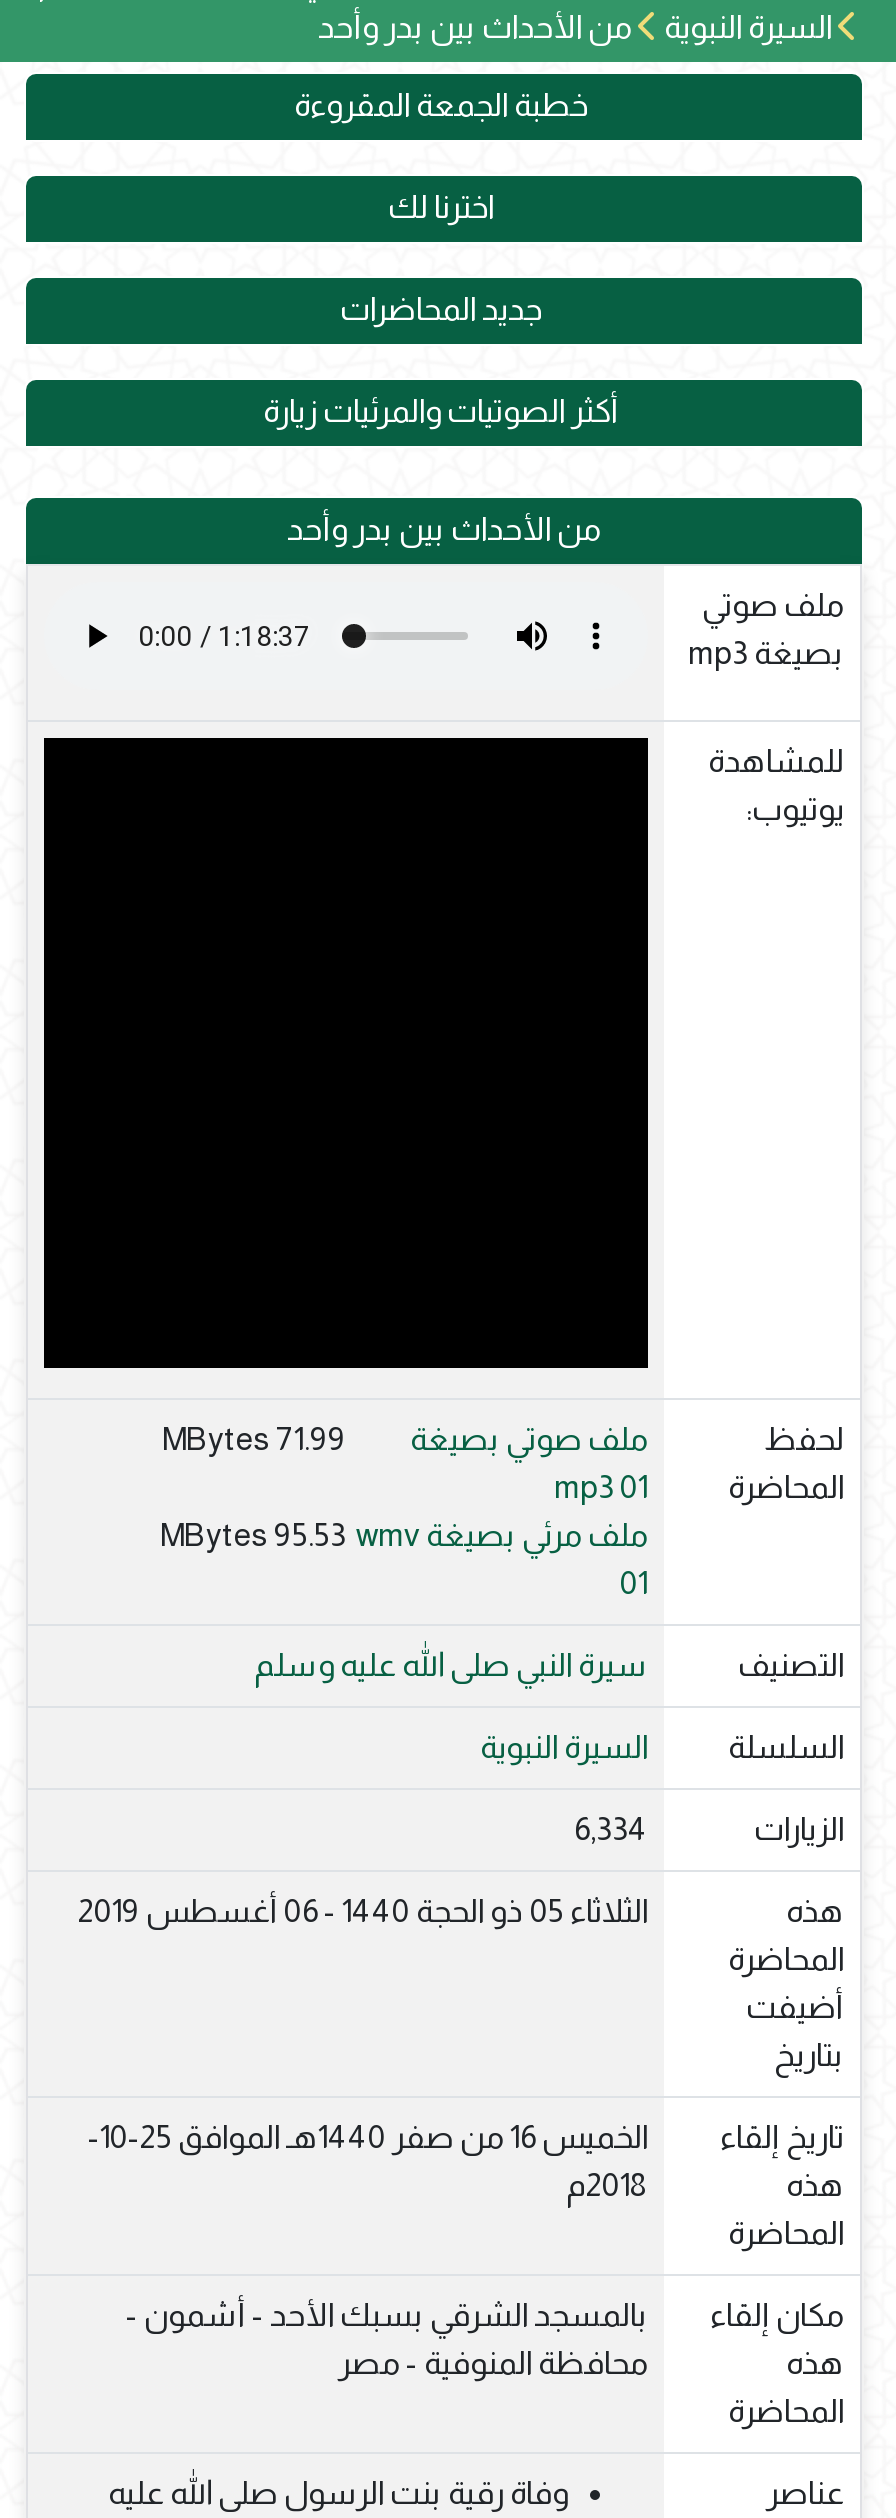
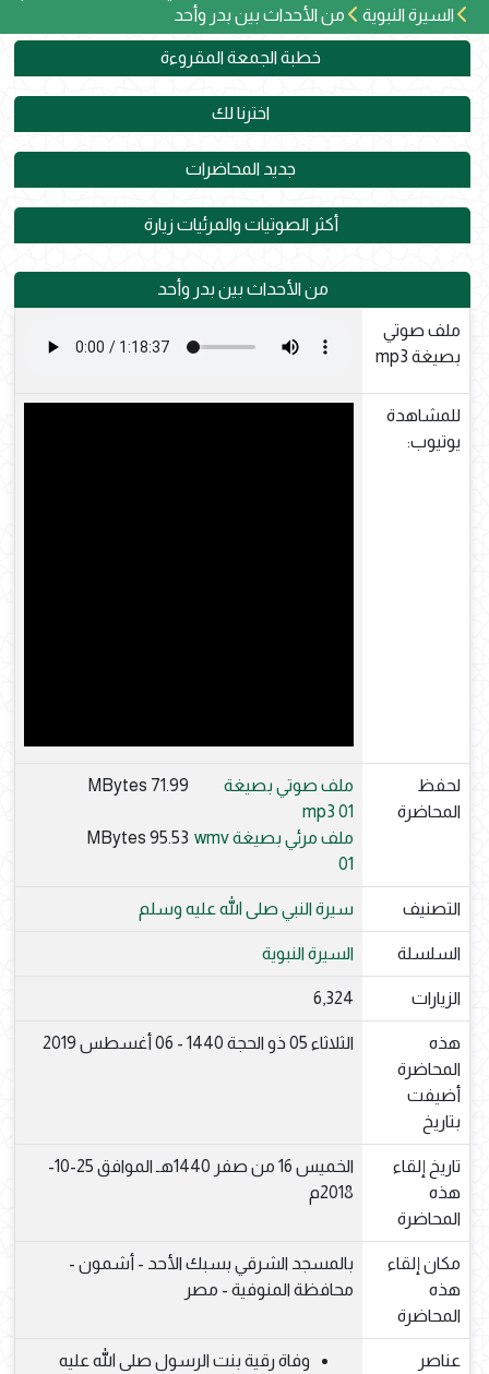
[574,1812,648,1846] 6,334 -> [313,989,354,1007] 6,324

